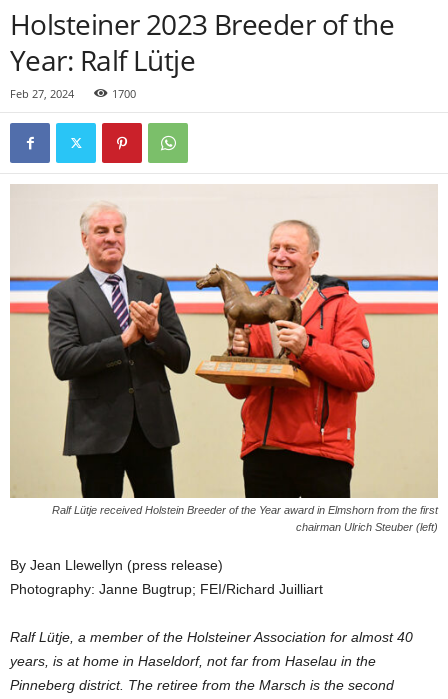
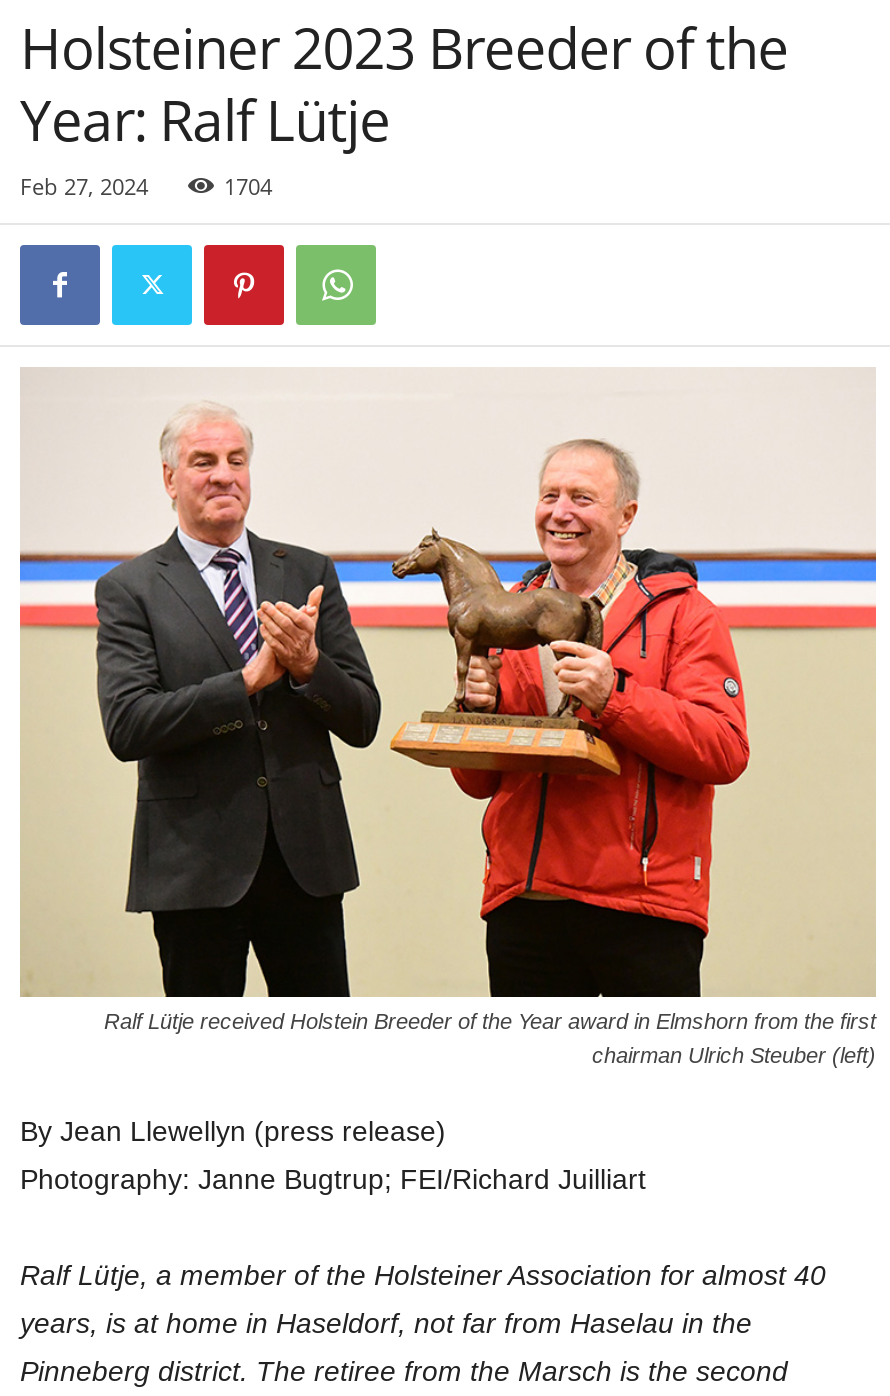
[112,86,136,101] 1700 -> [224,171,272,201] 1704

